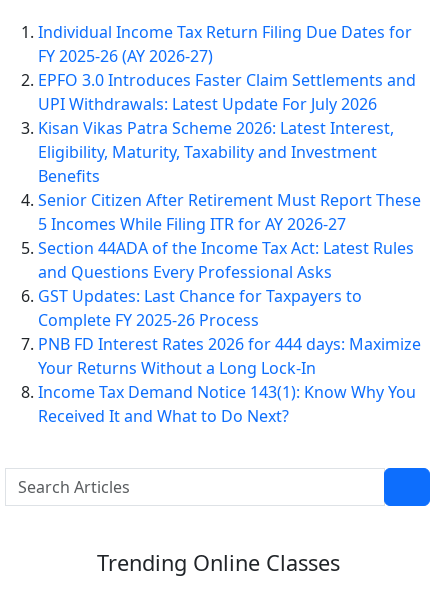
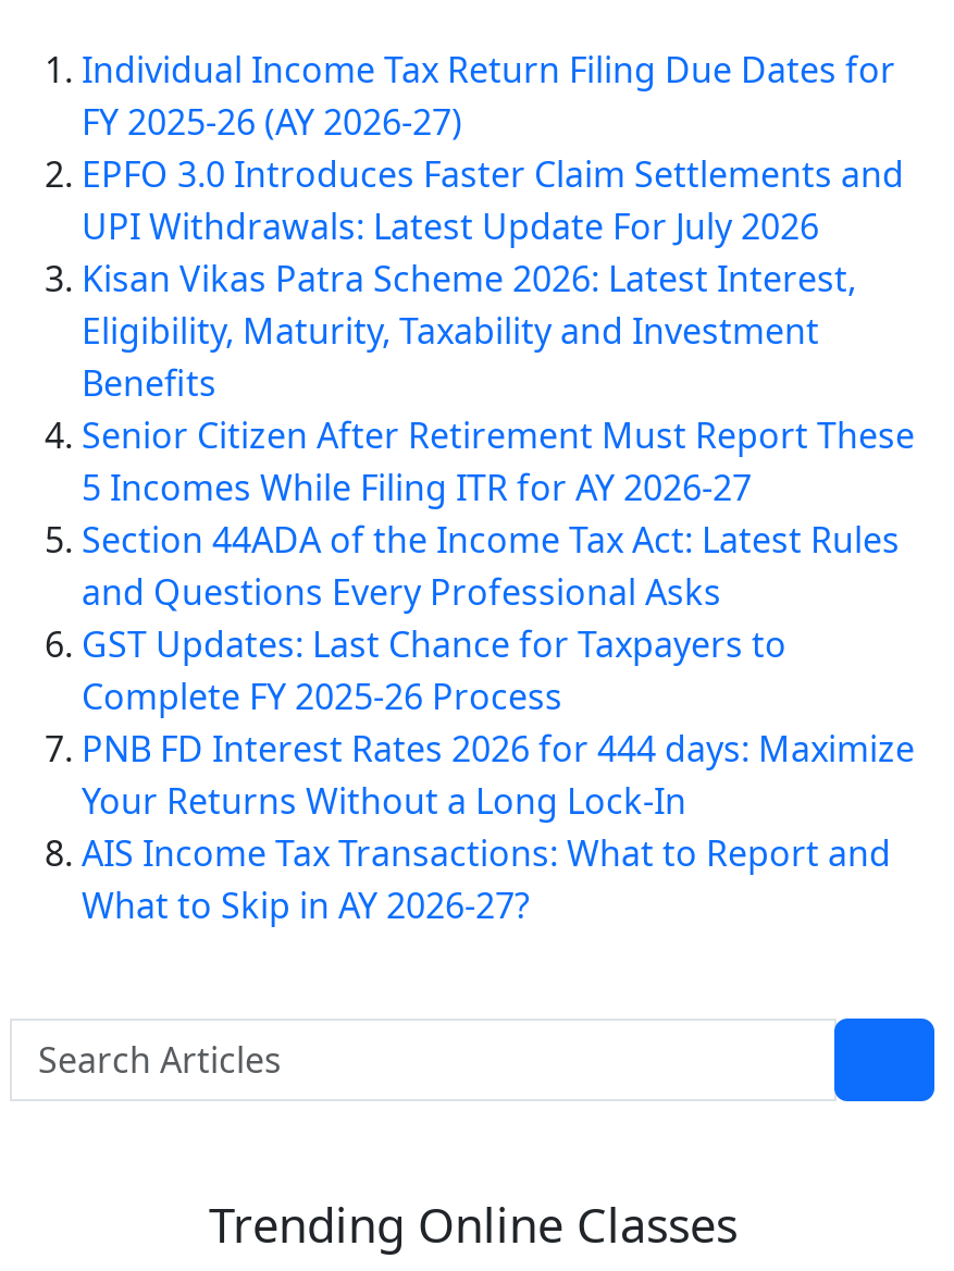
[38,381,416,427] Income Tax Demand Notice 143(1): Know Why You | Received It and What to Do Next? -> [82,828,891,928] AIS Income Tax Transactions: What to Report and | What to Skip in AY 2026-27?

